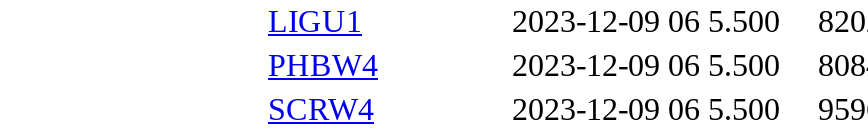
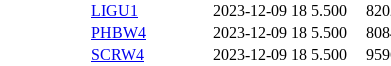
[512,5,780,39] 2023-12-09 06 5.500 -> [213,2,347,19] 2023-12-09 18 5.500
[512,49,780,83] 2023-12-09 06 5.500 -> [213,24,347,41] 2023-12-09 18 5.500
[512,93,780,127] 2023-12-09 06 5.500 -> [213,46,347,63] 2023-12-09 18 5.500

